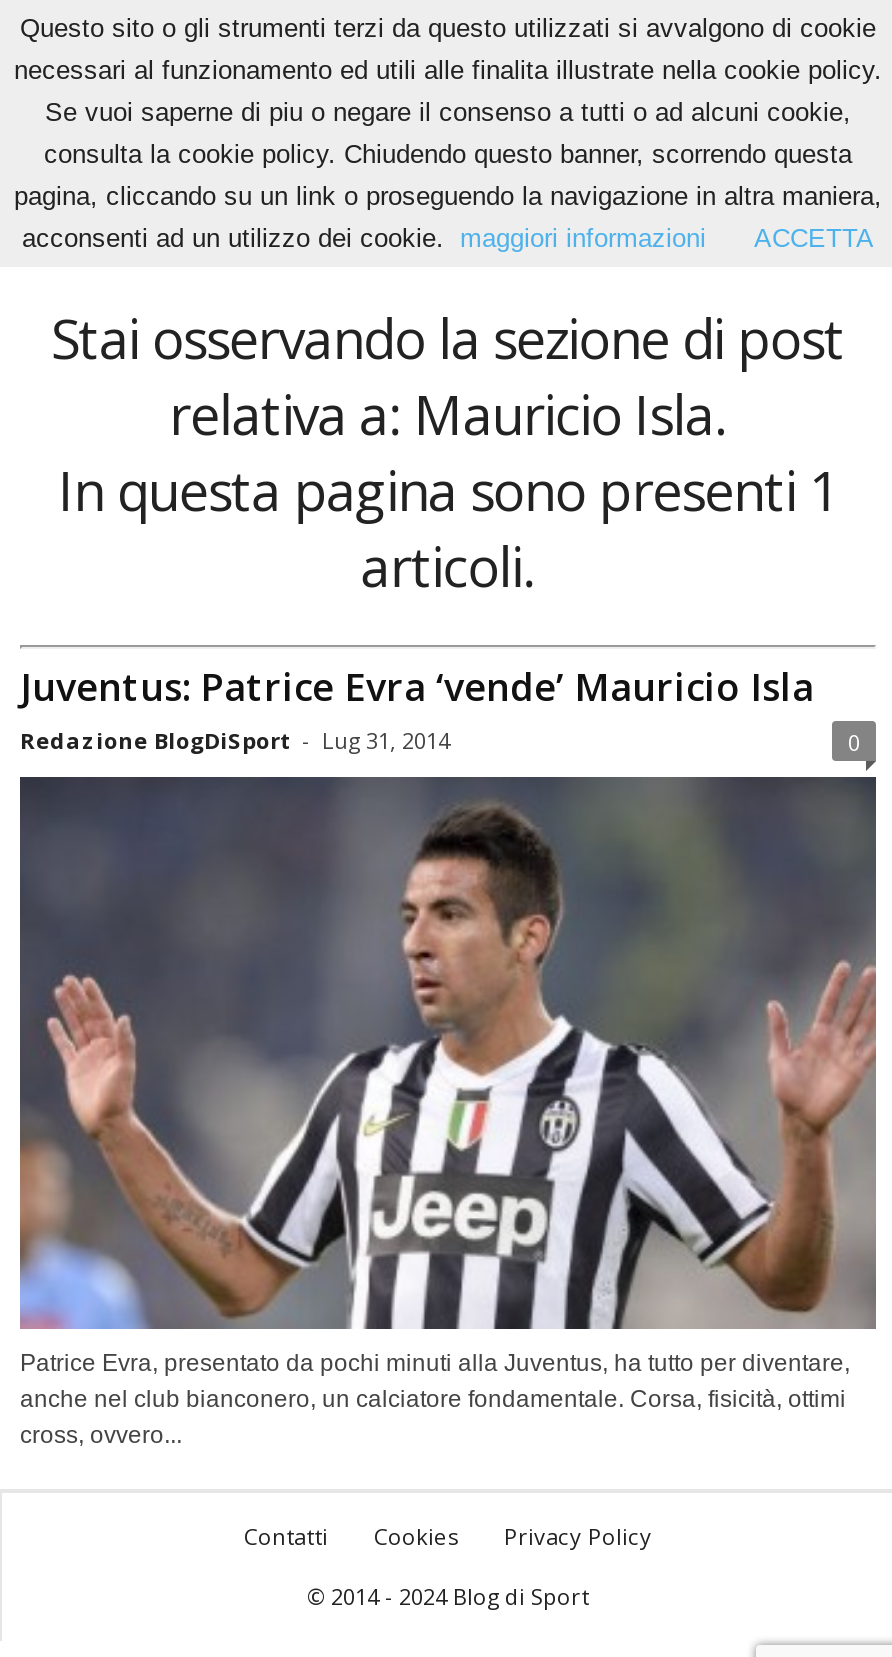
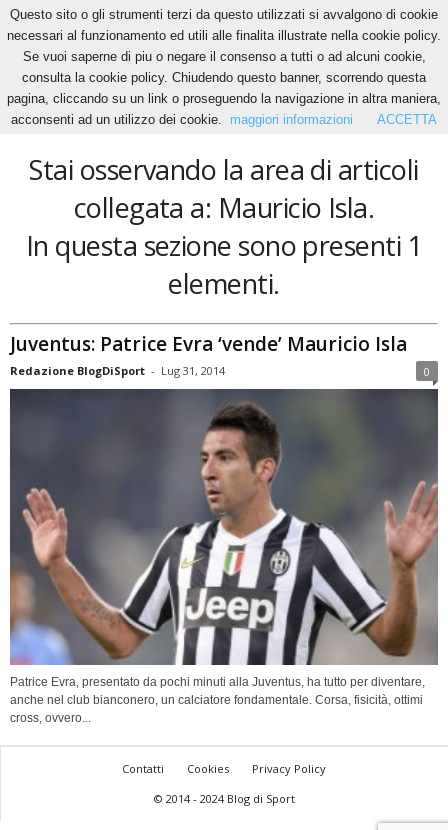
[51,301,845,603] Stai osservando la sezione di post | relativa a: Mauricio Isla. | In questa pagina sono presenti 1 | articoli. -> [26,151,422,302] Stai osservando la area di articoli | collegata a: Mauricio Isla. | In questa sezione sono presenti 1 | elementi.

